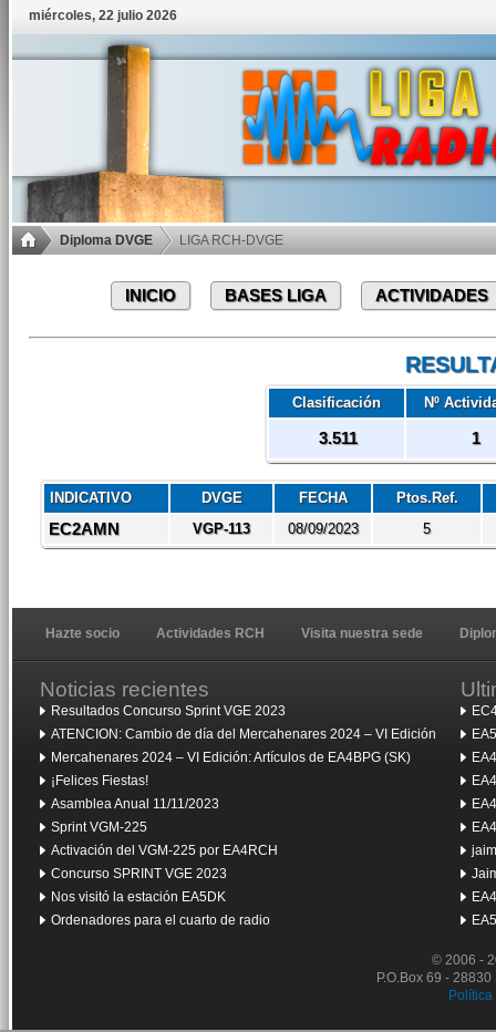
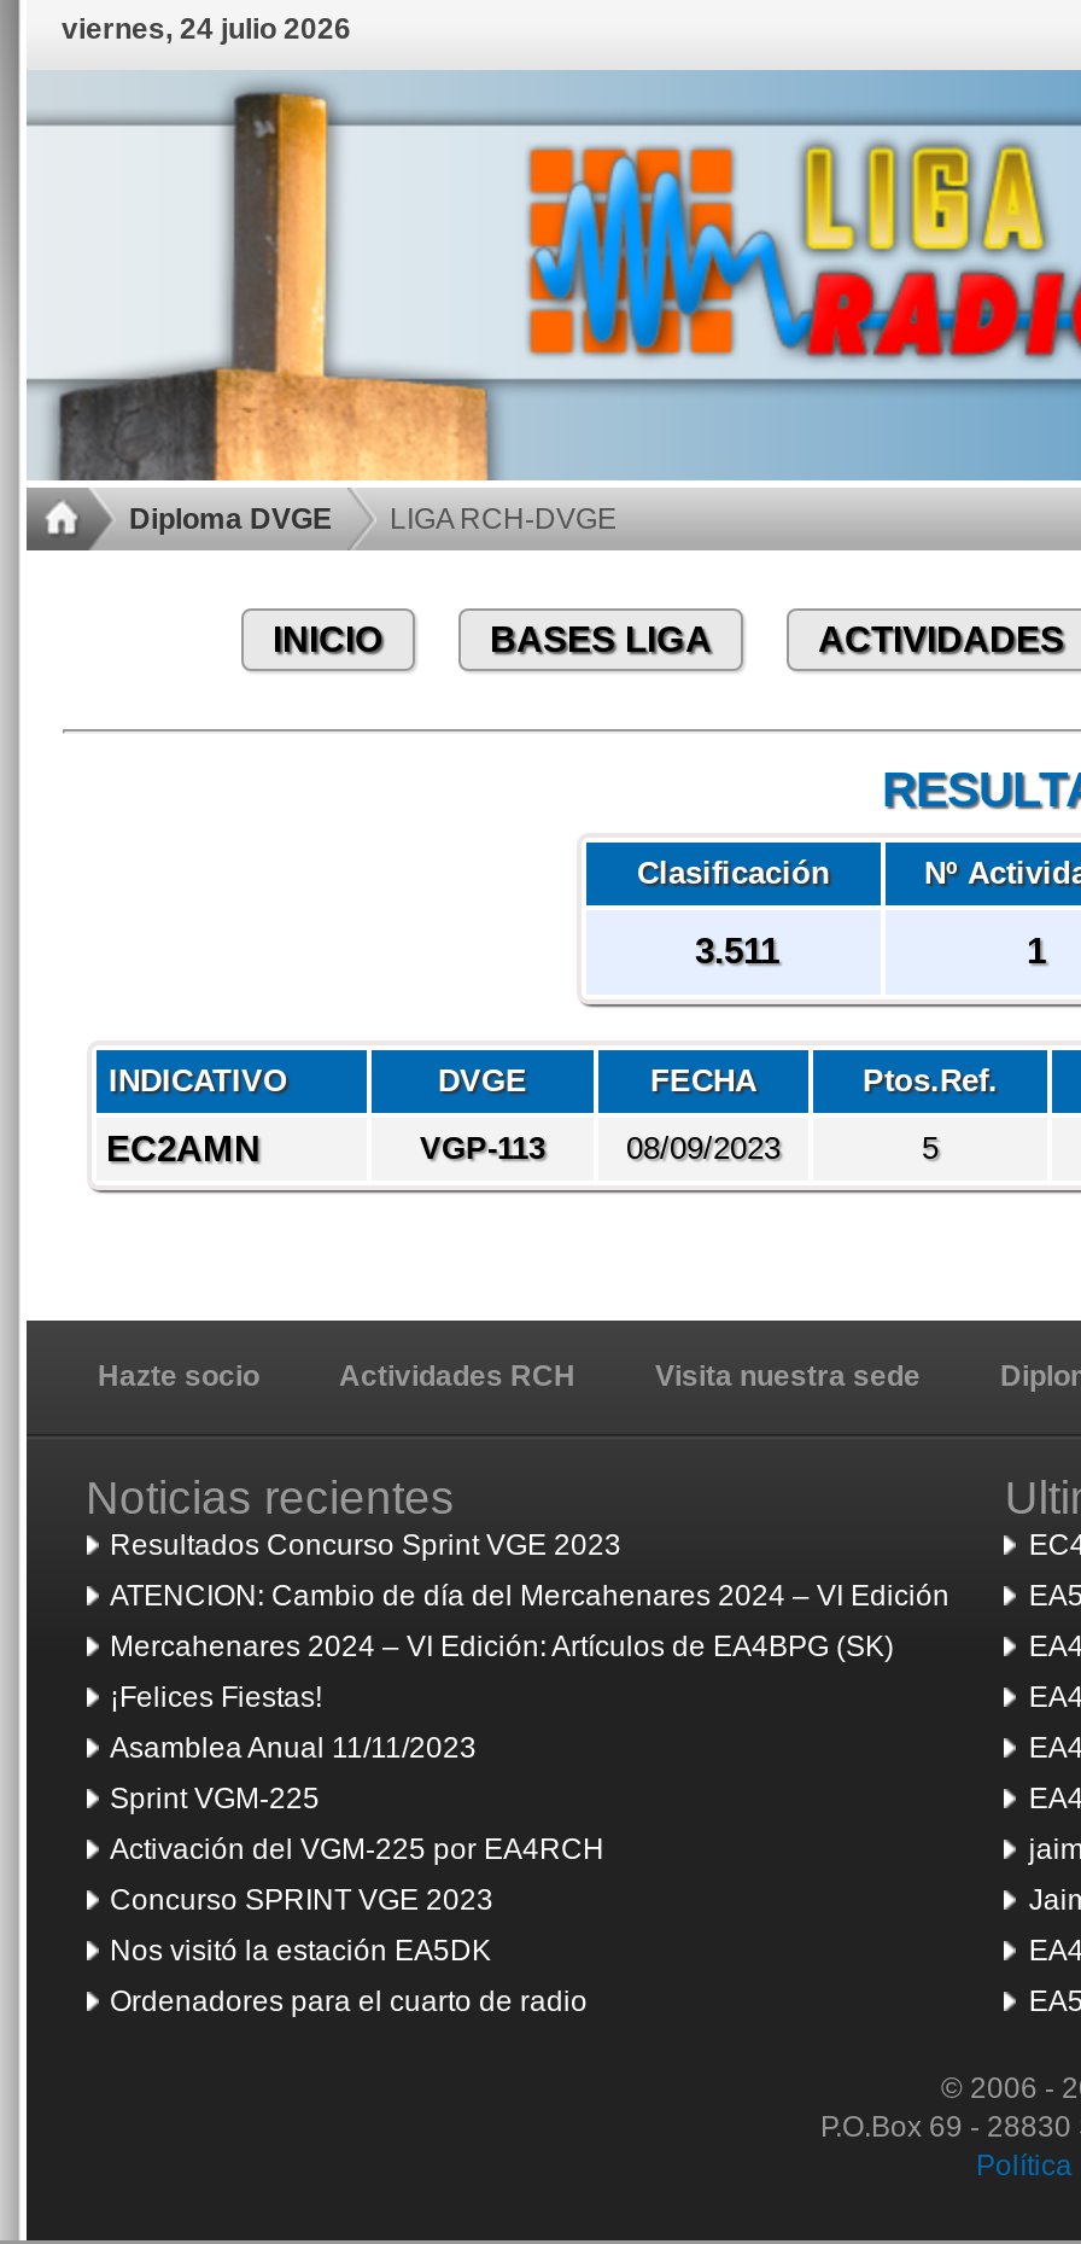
[28,8,177,23] miércoles, 22 julio 2026 -> [62,12,351,46] viernes, 24 julio 2026

